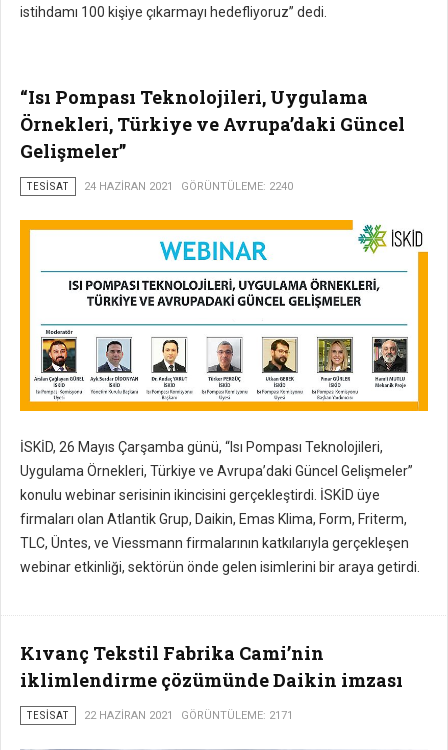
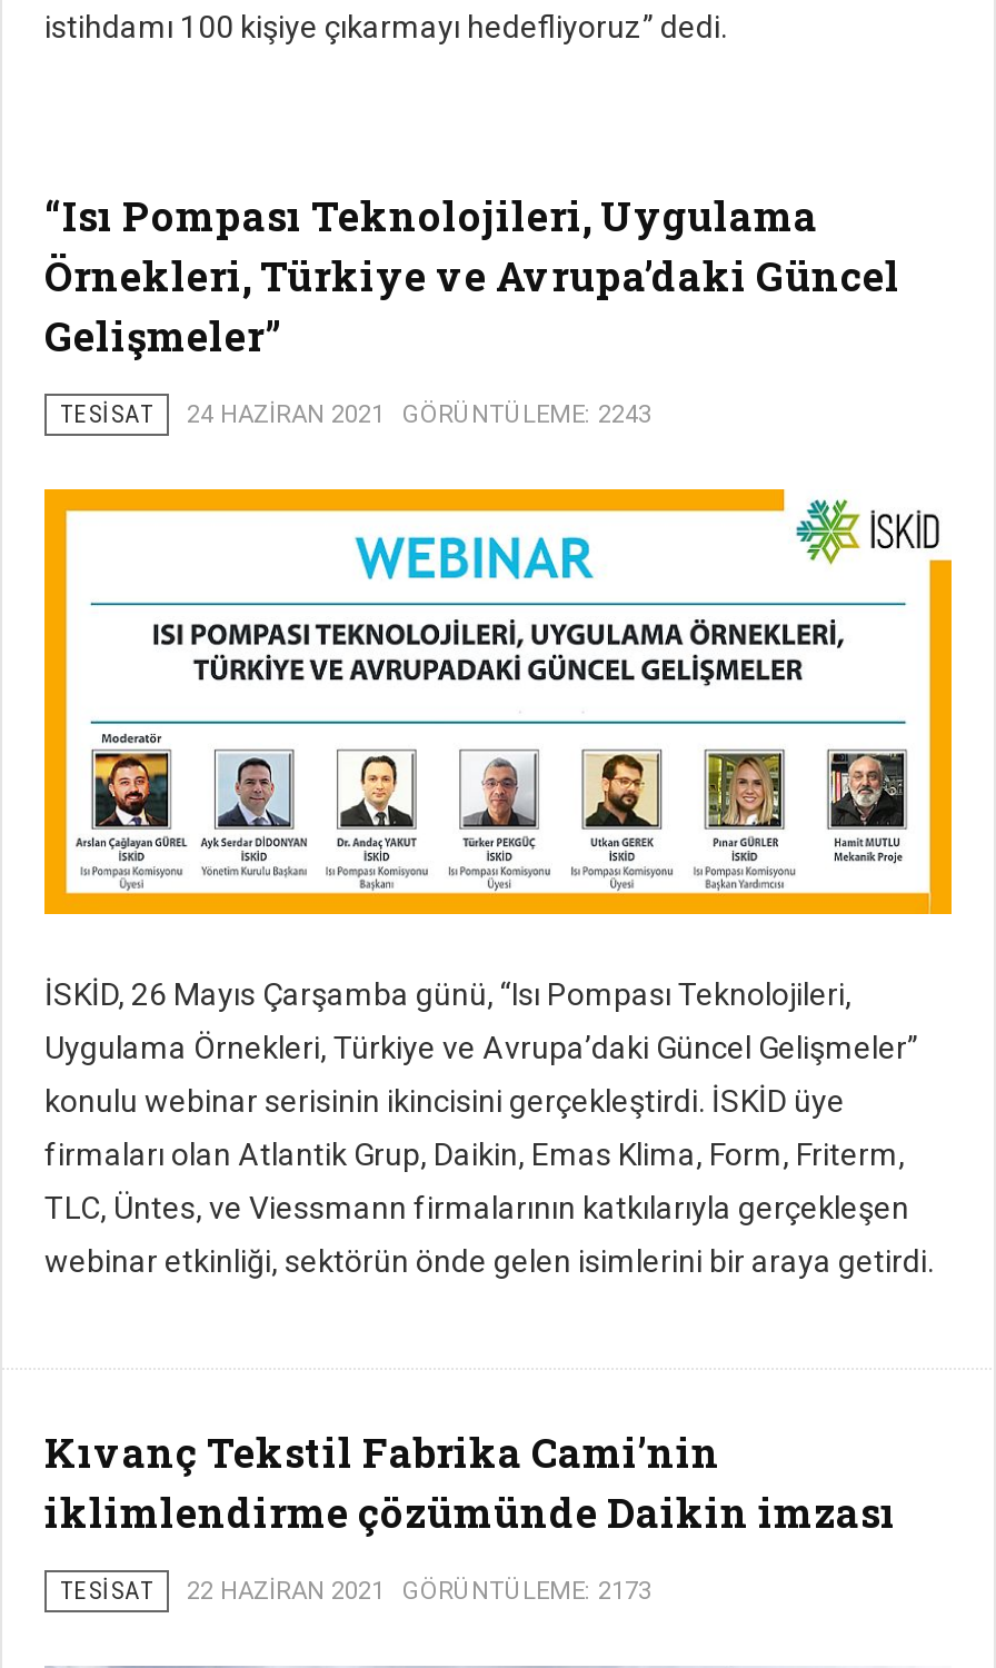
[27,180,293,193] TESISAT 24 HAZIRAN 2021 GÖRÜNTÜLEME: 2240 -> [60,400,651,429] TESISAT 24 HAZIRAN 2021 GÖRÜNTÜLEME: 2243
[27,709,293,722] TESISAT 22 HAZIRAN 2021 GÖRÜNTÜLEME: 2171 -> [60,1577,651,1606] TESISAT 22 HAZIRAN 2021 GÖRÜNTÜLEME: 2173

